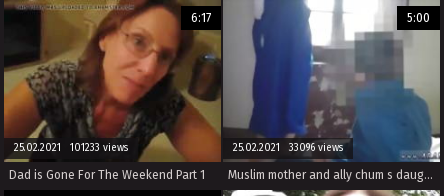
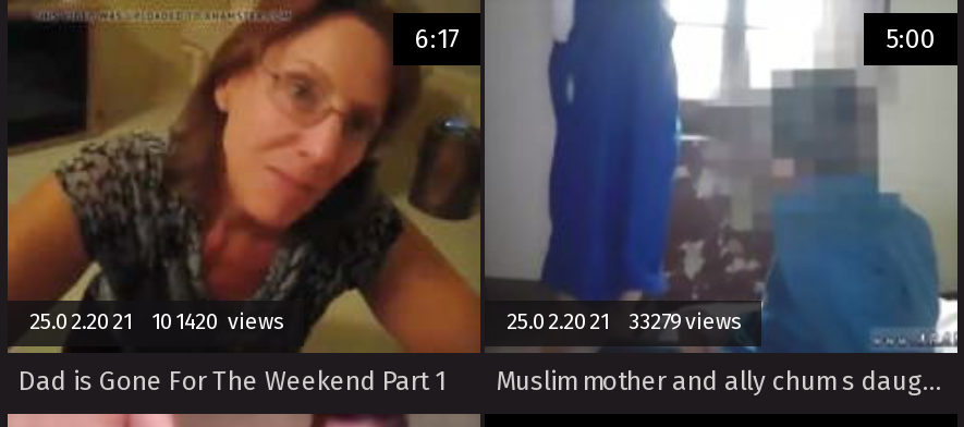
[14,142,128,154] 25.02.2021 101233 views -> [29,310,282,336] 25.02.2021 101420 views
[233,142,343,154] 25.02.2021 33096 views -> [507,310,740,336] 25.02.2021 33279 views

